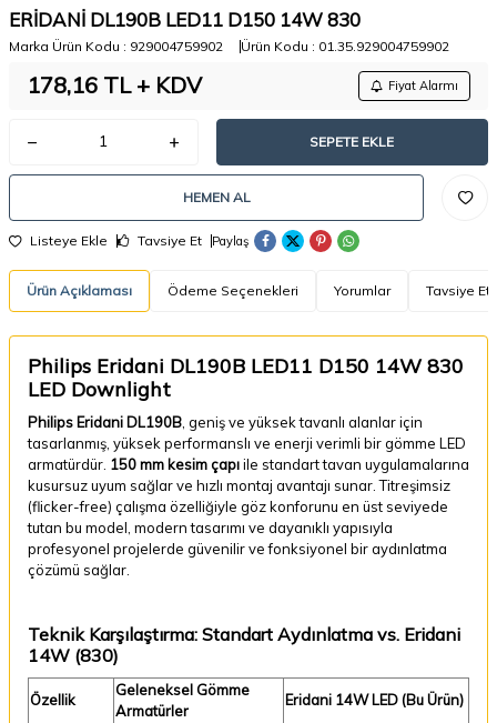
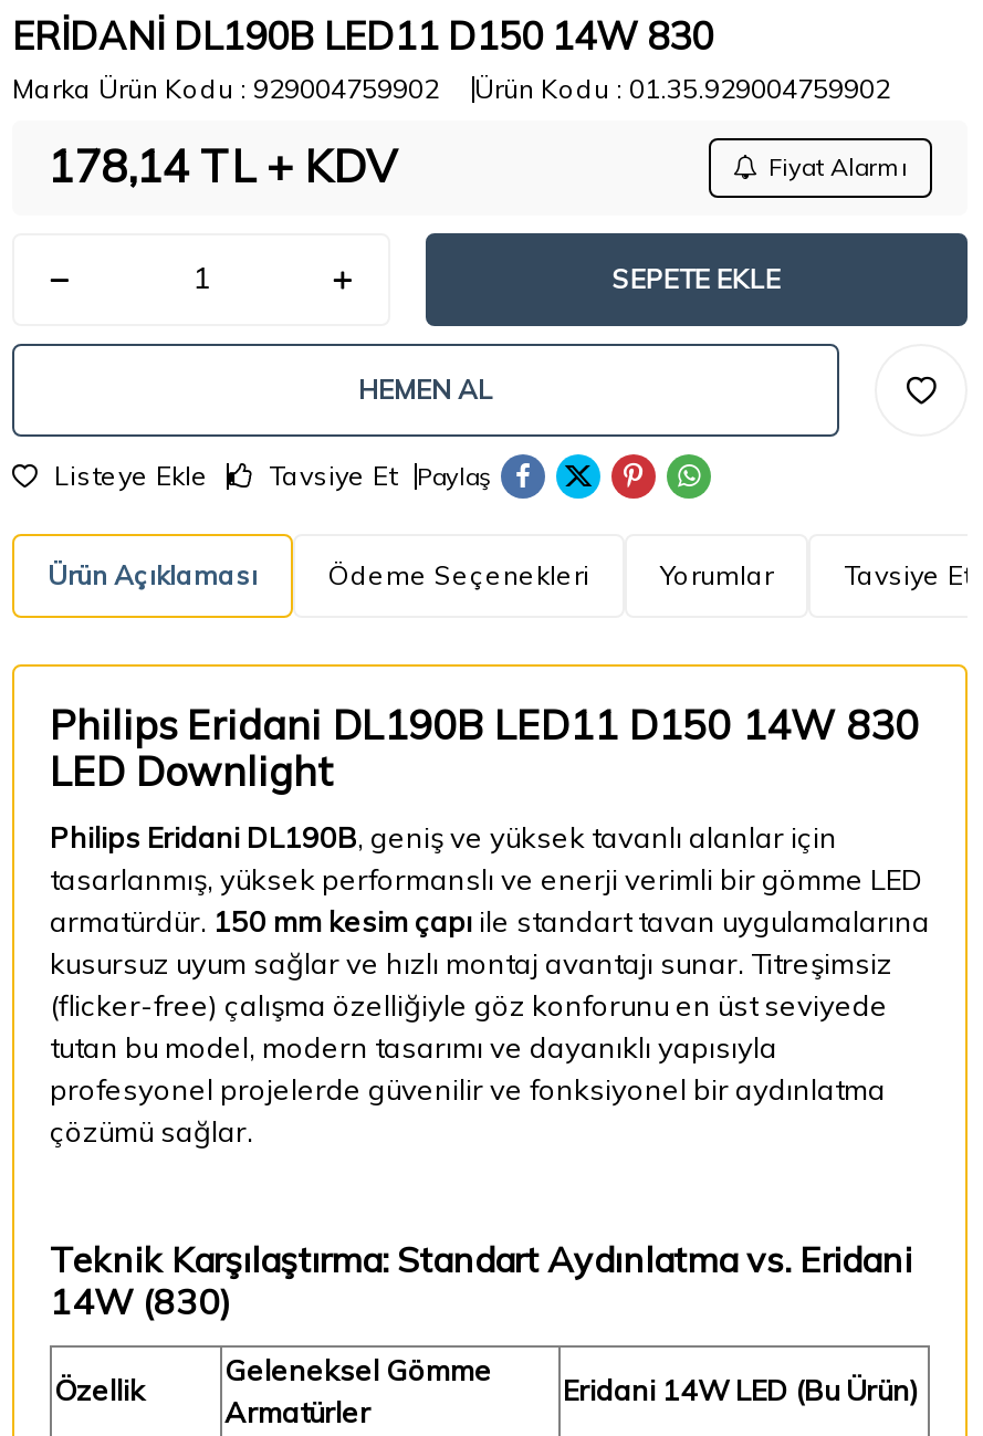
[27,71,202,99] 178,16 TL + KDV -> [48,138,397,193] 178,14 TL + KDV

